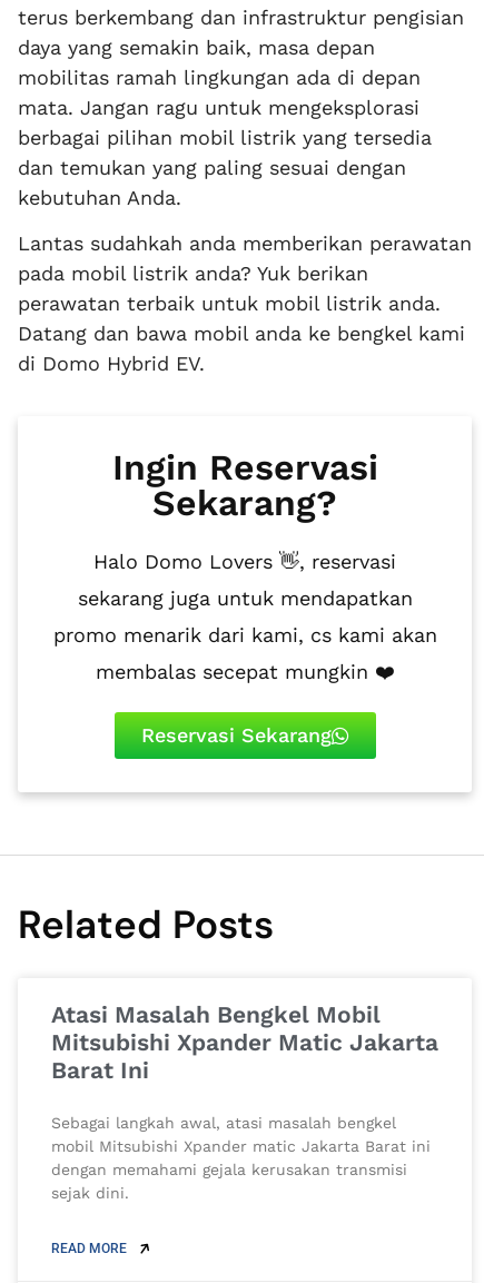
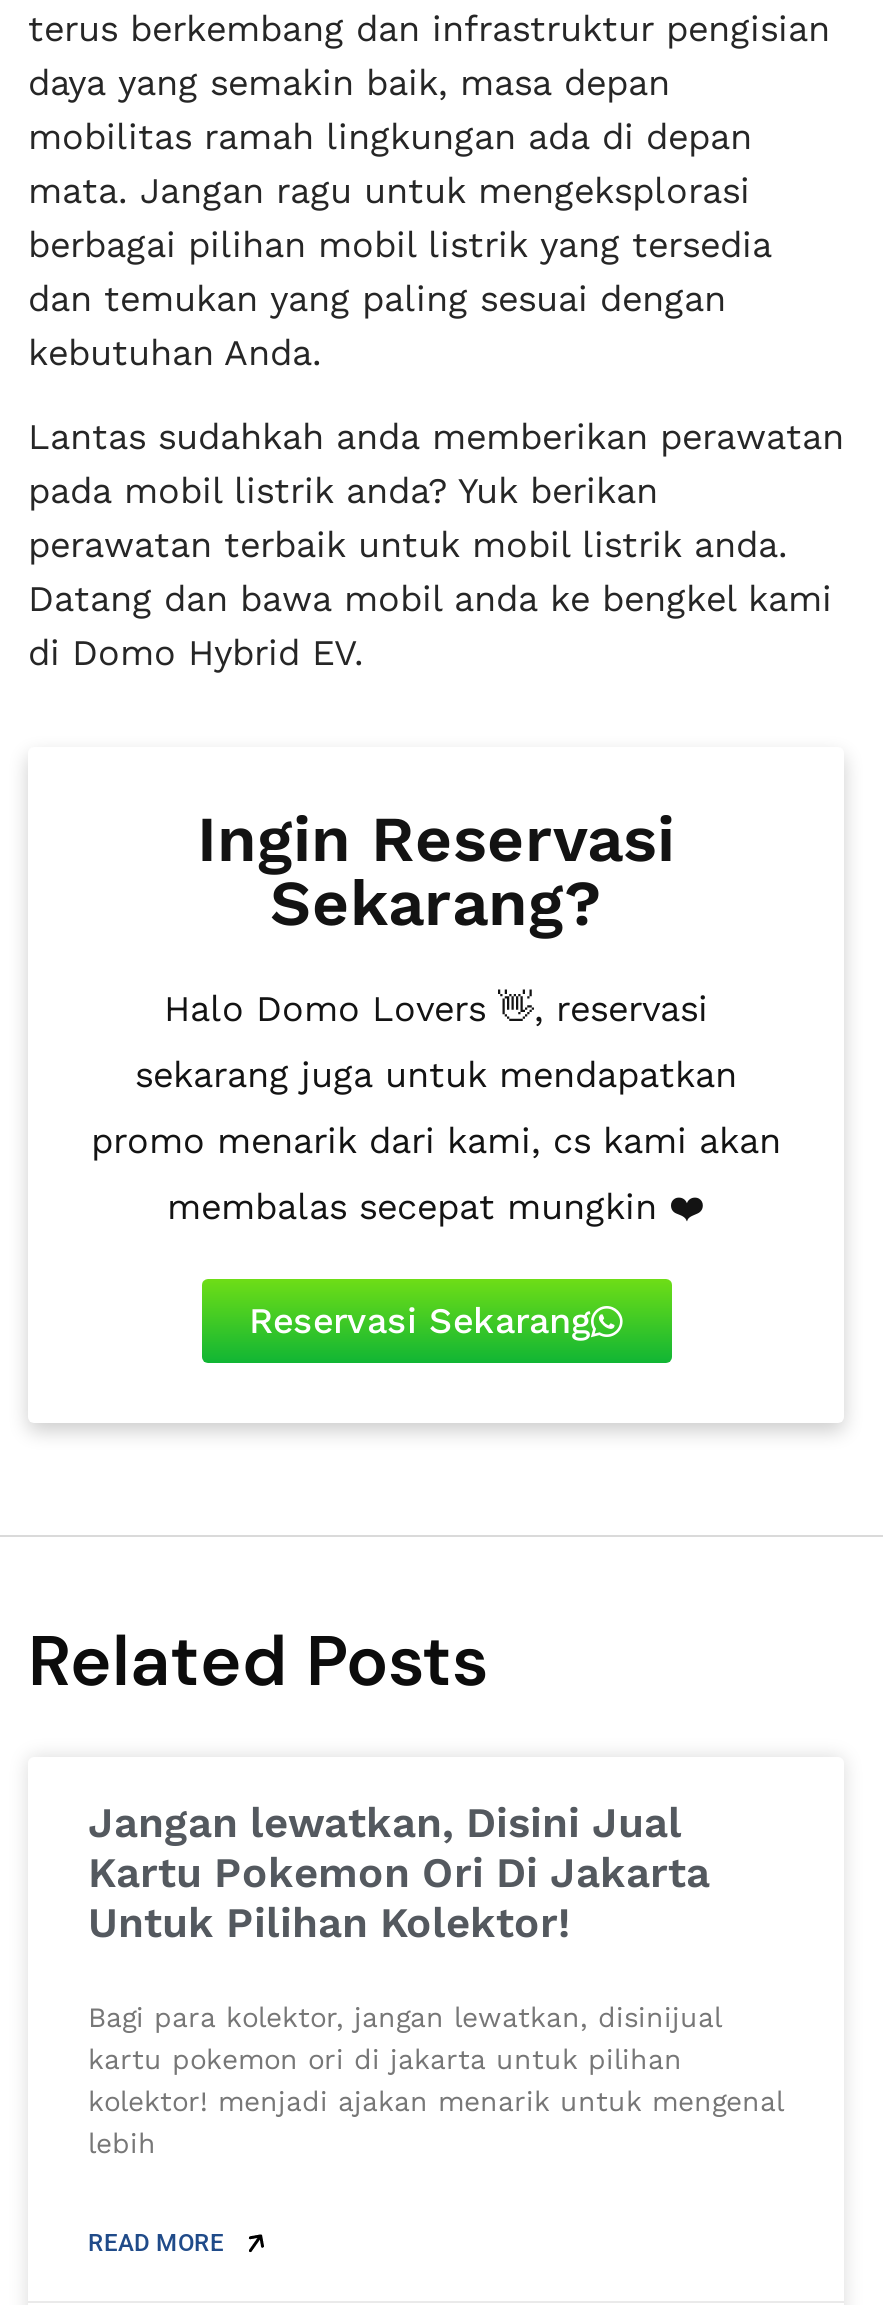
[51,1001,438,1084] Atasi Masalah Bengkel Mobil | Mitsubishi Xpander Matic Jakarta | Barat Ini -> [88,1798,710,1948] Jangan lewatkan, Disini Jual | Kartu Pokemon Ori Di Jakarta | Untuk Pilihan Kolektor!
[51,1114,431,1202] Sebagai langkah awal, atasi masalah bengkel | mobil Mitsubishi Xpander matic Jakarta Barat ini | dengan memahami gejala kerusakan transmisi | sejak dini. -> [88,2002,784,2160] Bagi para kolektor, jangan lewatkan, disinijual | kartu pokemon ori di jakarta untuk pilihan | kolektor! menjadi ajakan menarik untuk mengenal | lebih

